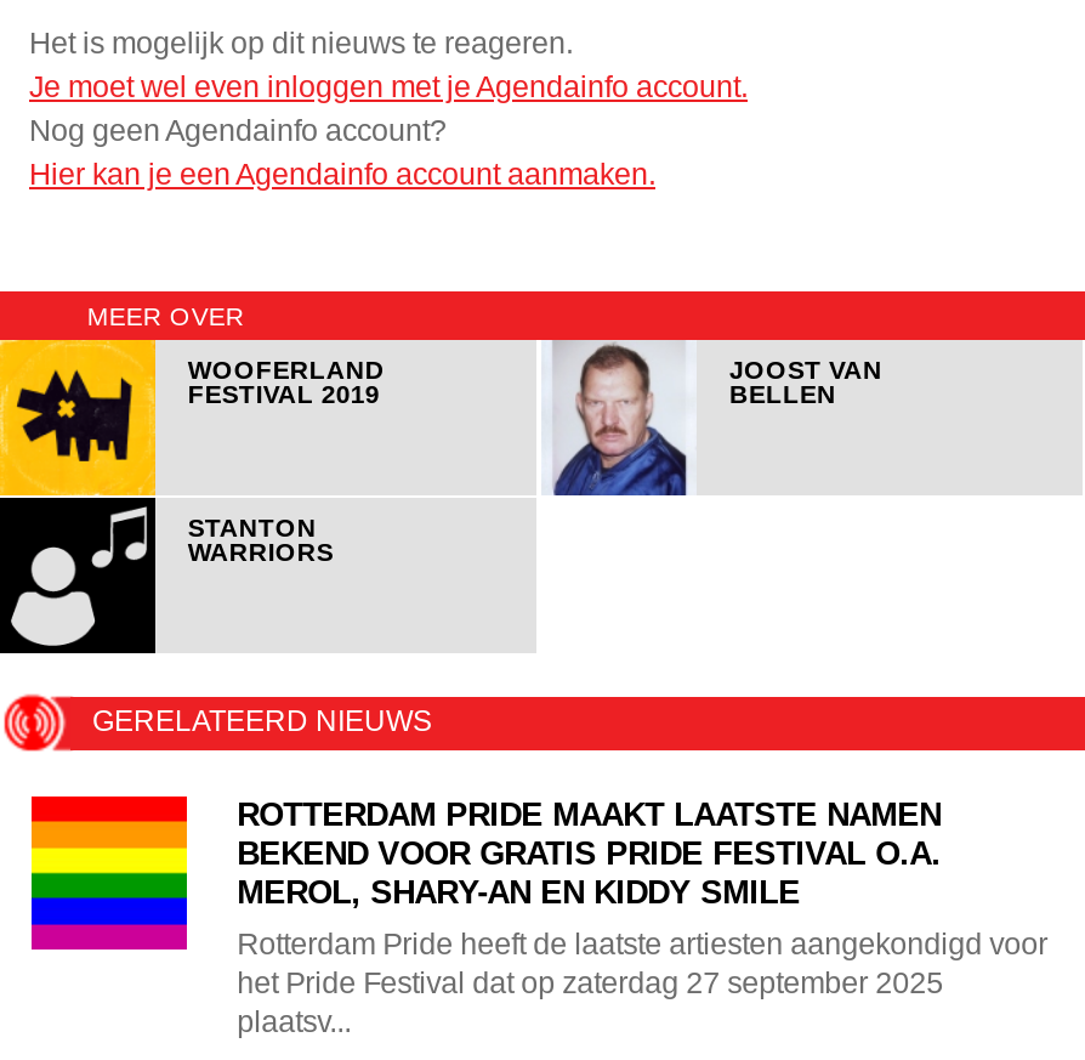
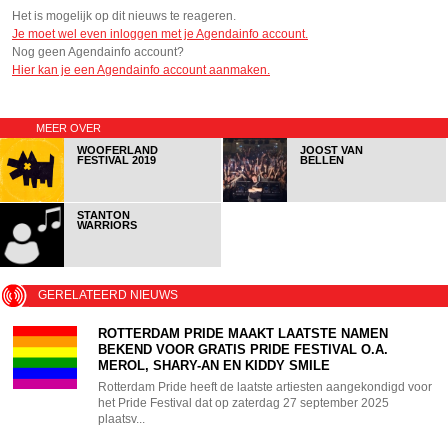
[541,338,697,498] [image] -> [222,137,288,203] [image]

